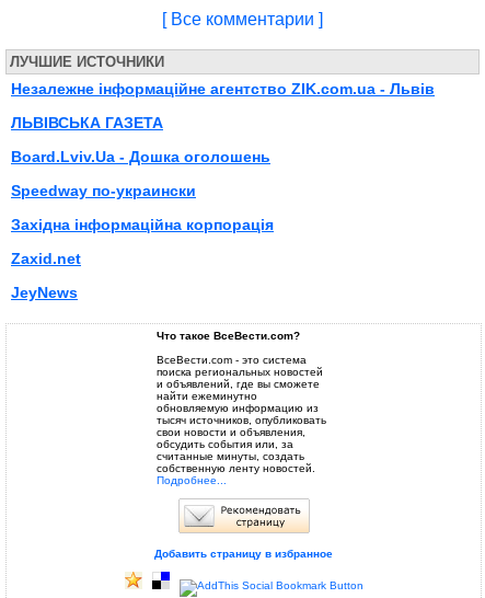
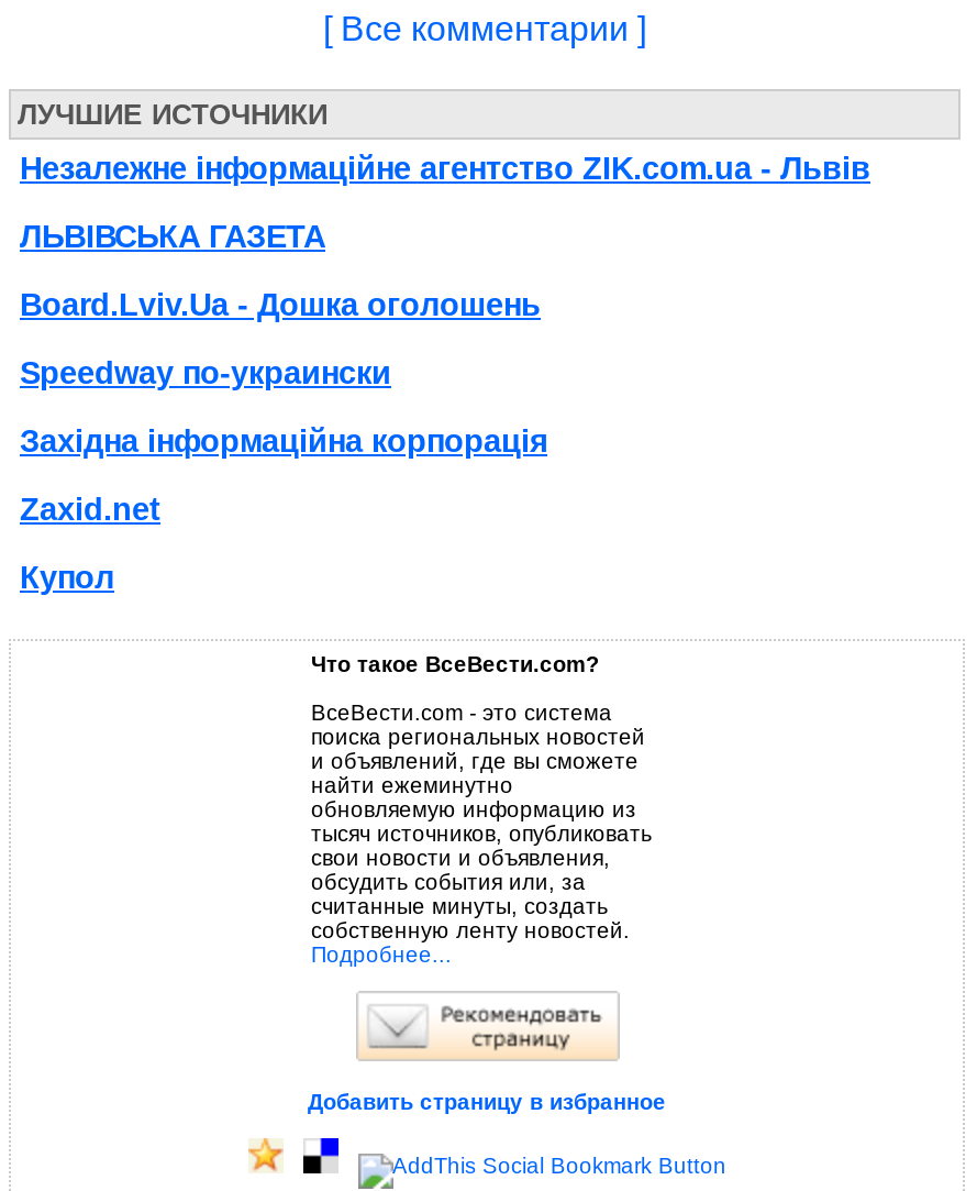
[11,284,78,301] JeyNews -> [20,560,114,595] Купол

